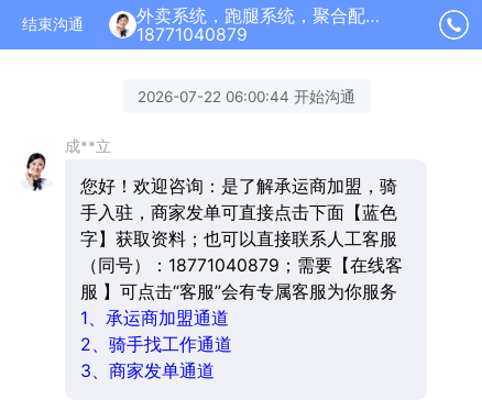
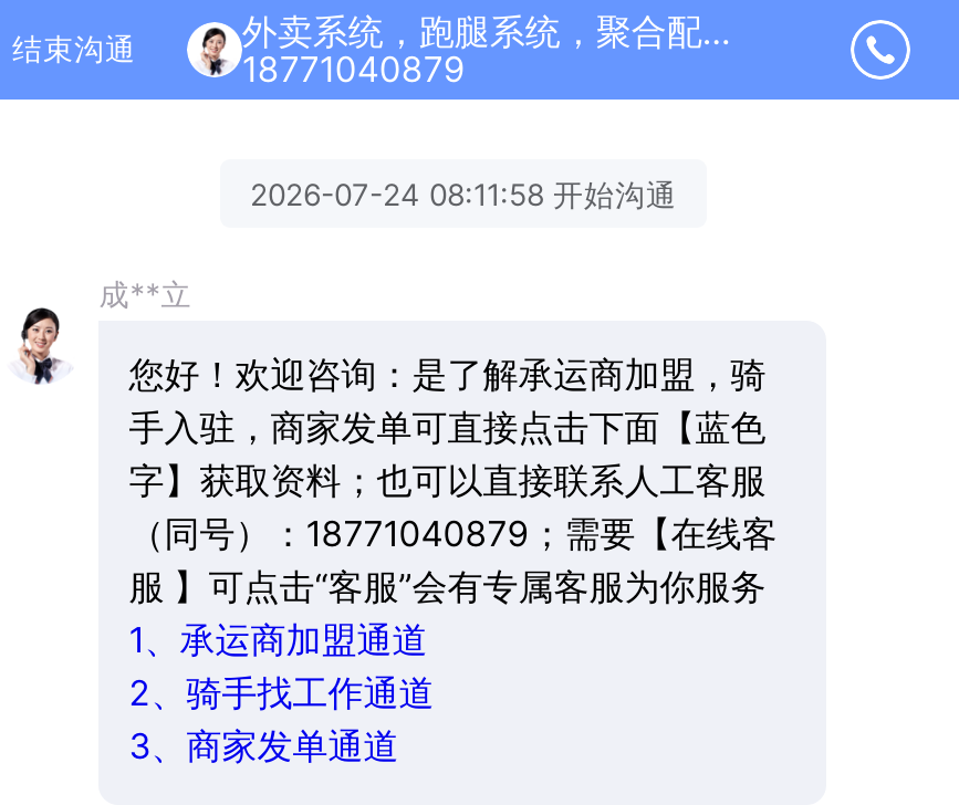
[138,87,355,105] 2026-07-22 06:00:44 开始沟通 -> [250,176,677,211] 2026-07-24 08:11:58 开始沟通

